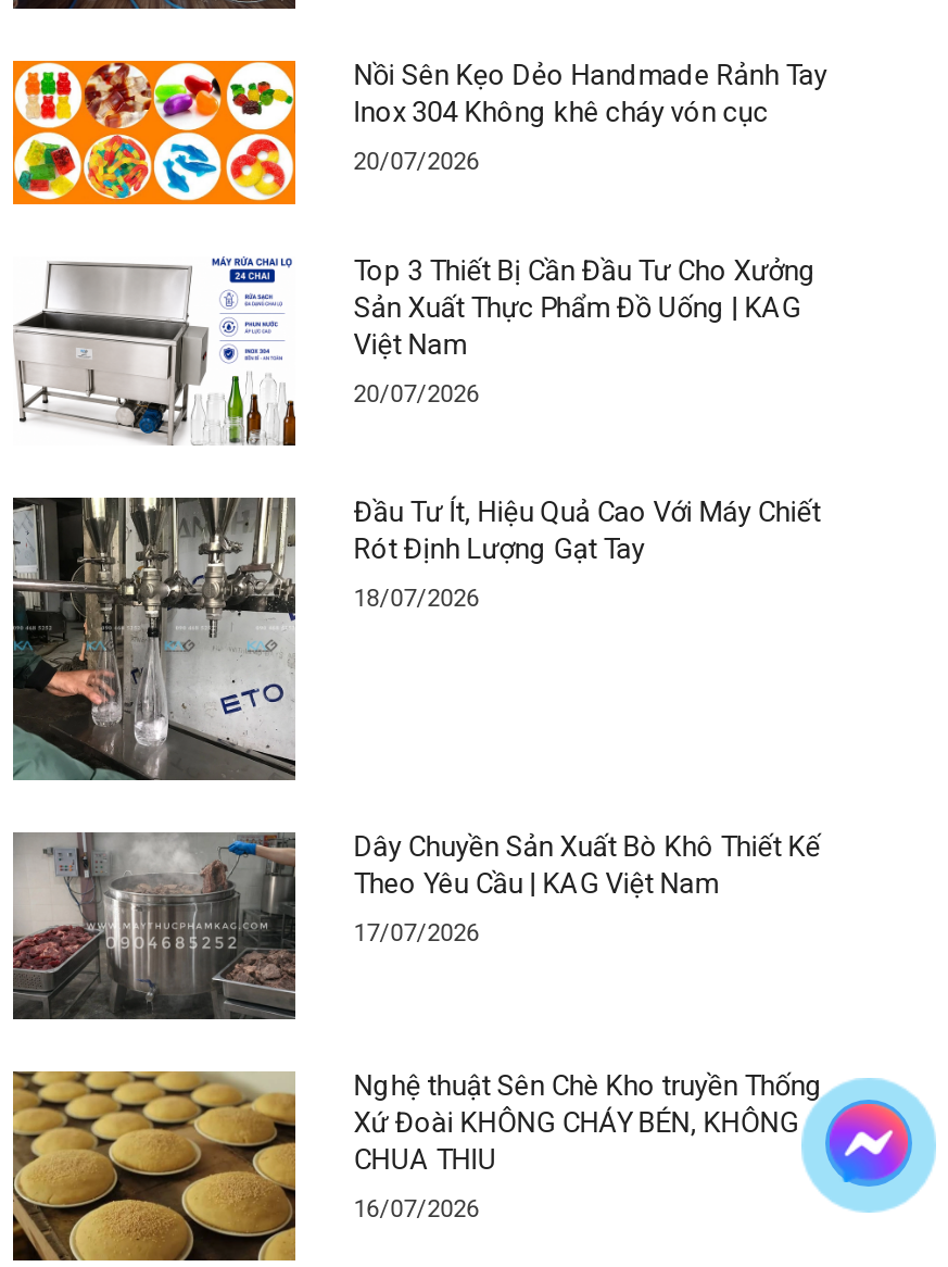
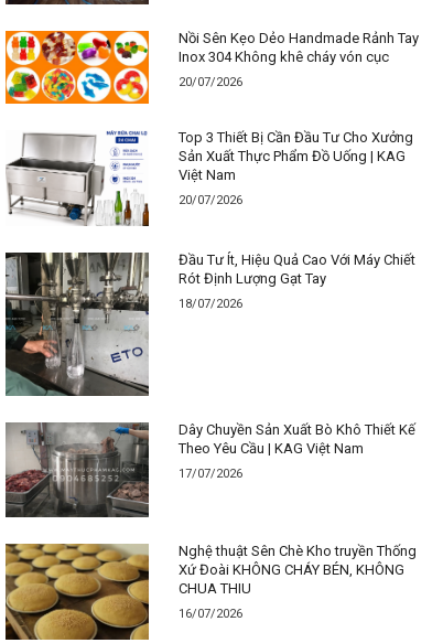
[801,1078,936,1213] [image] -> none

